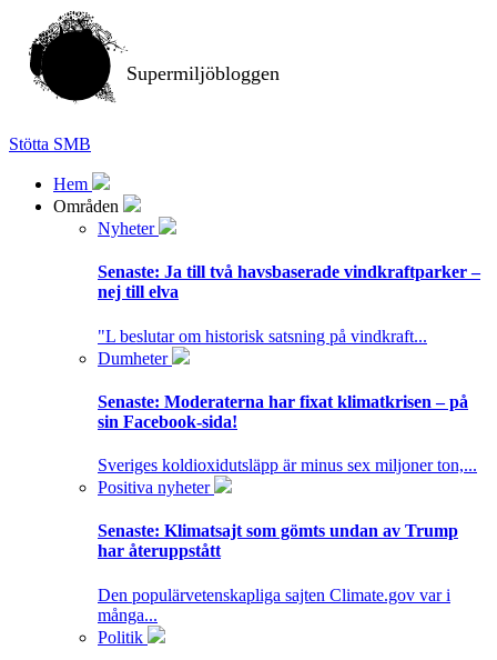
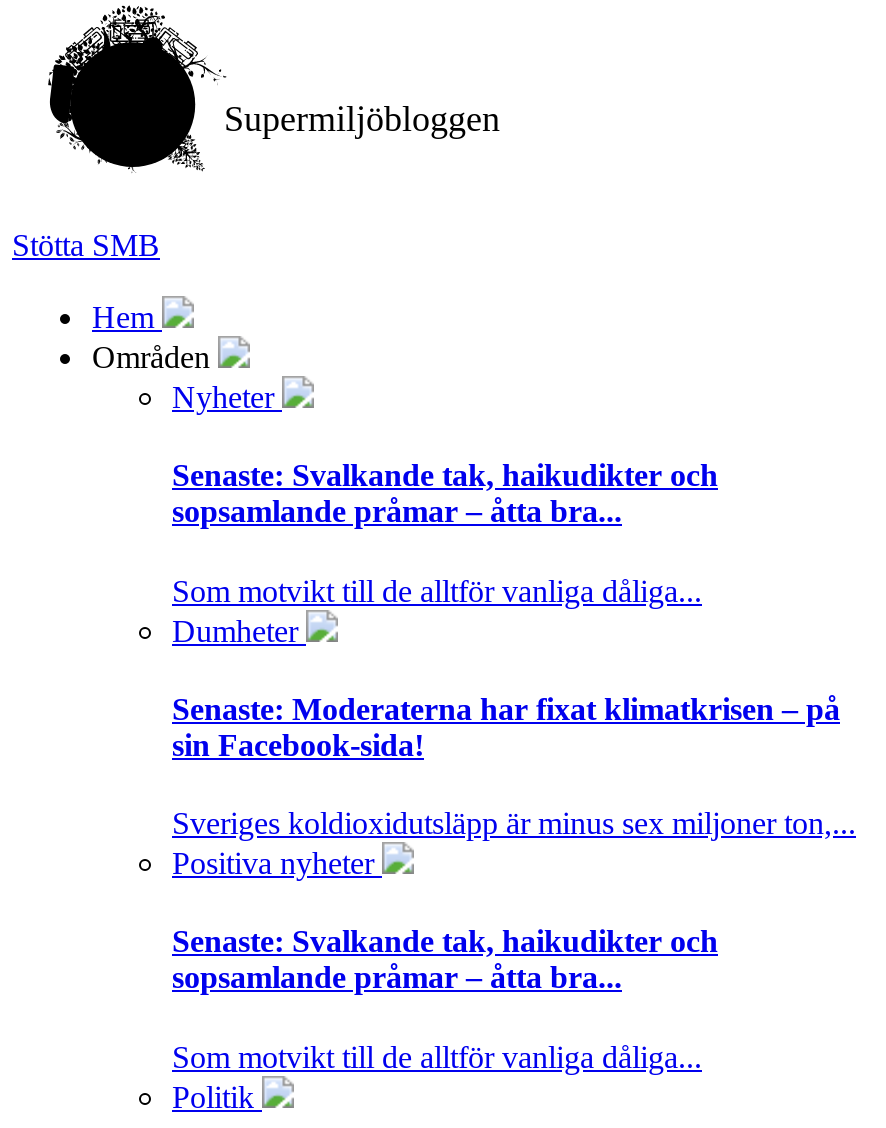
[98,263,480,301] Senaste: Ja till två havsbaserade vindkraftparker – | nej till elva -> [172,459,718,529] Senaste: Svalkande tak, haikudikter och | sopsamlande pråmar – åtta bra...
[98,326,427,345] "L beslutar om historisk satsning på vindkraft... -> [172,573,702,607] Som motvikt till de alltför vanliga dåliga...
[98,522,458,560] Senaste: Klimatsajt som gömts undan av Trump | har återuppstått -> [172,925,718,995] Senaste: Svalkande tak, haikudikter och | sopsamlande pråmar – åtta bra...
[98,585,450,624] Den populärvetenskapliga sajten Climate.gov var i | många... -> [172,1039,702,1073] Som motvikt till de alltför vanliga dåliga...

